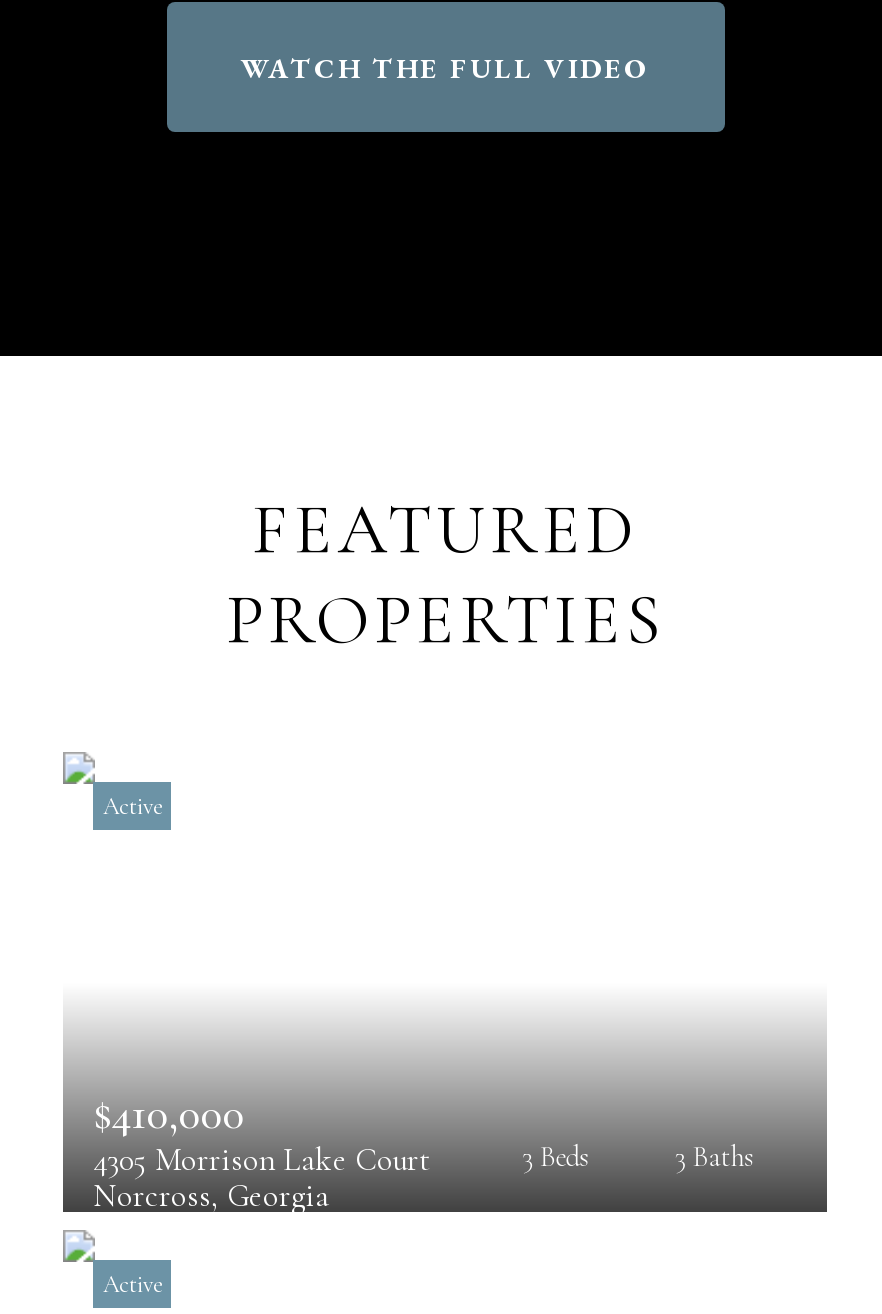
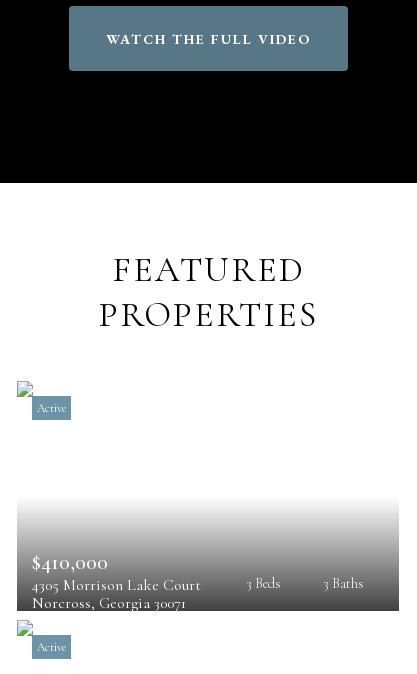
[93,1176,329,1216] Norcross, Georgia -> [32,593,186,613] Norcross, Georgia 30071

